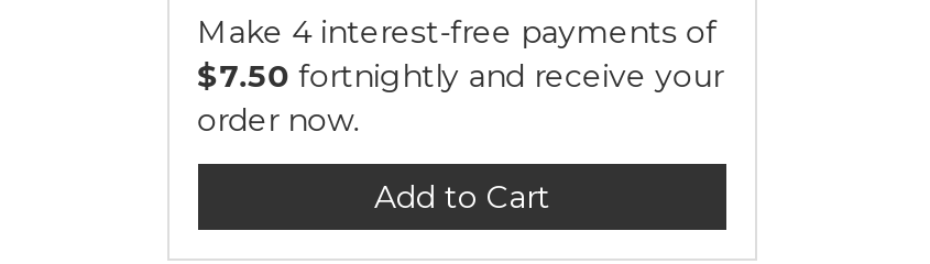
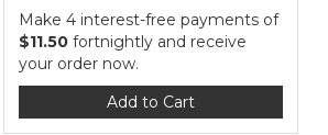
[197,57,724,141] $7.50 fortnightly and receive your | order now. -> [18,32,246,73] $11.50 fortnightly and receive | your order now.

